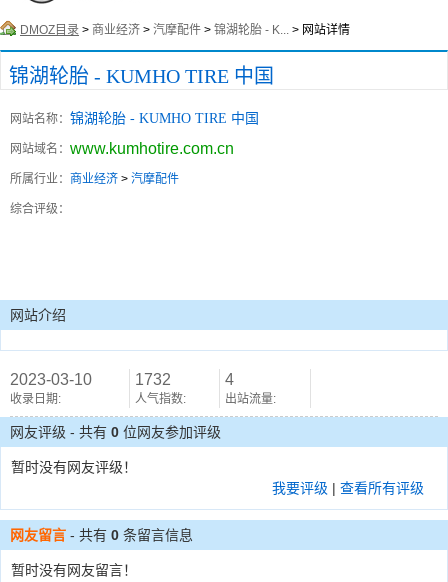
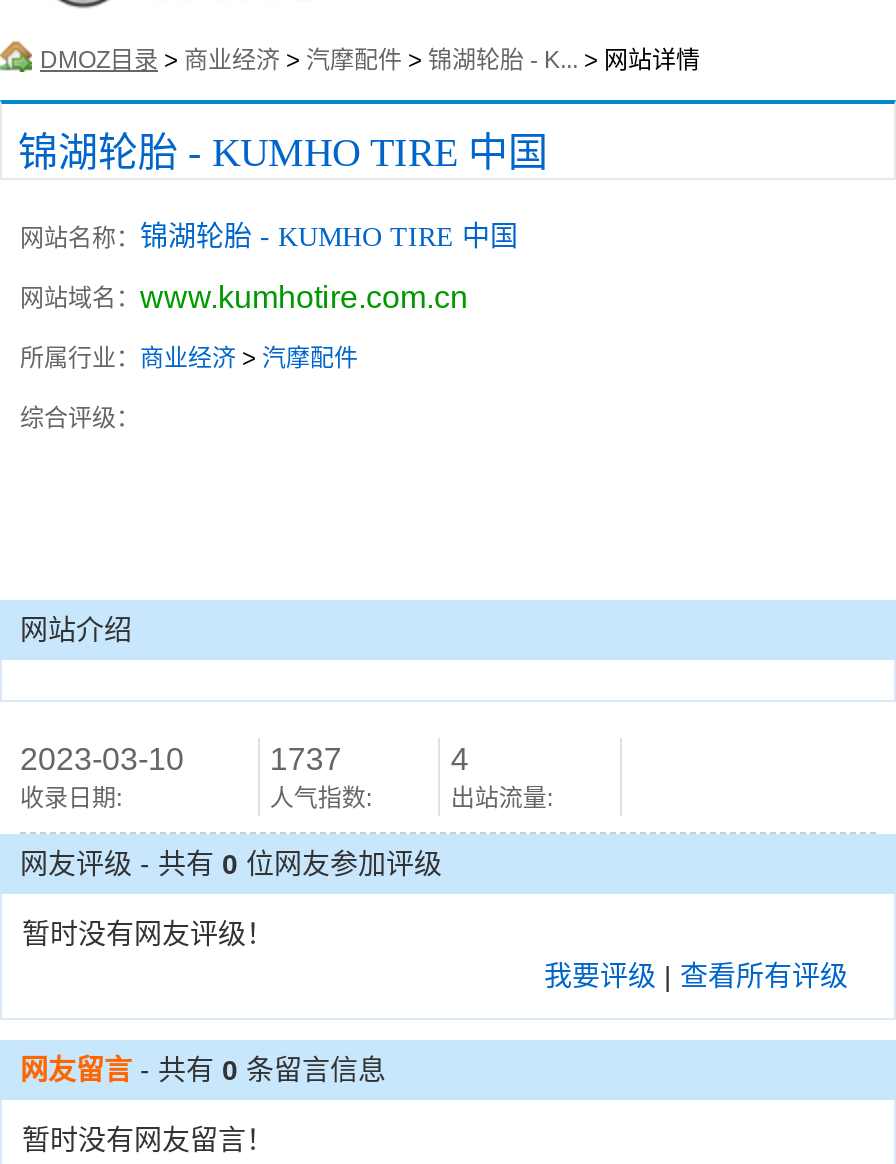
[135,371,171,388] 1732 -> [270,742,342,776] 1737

